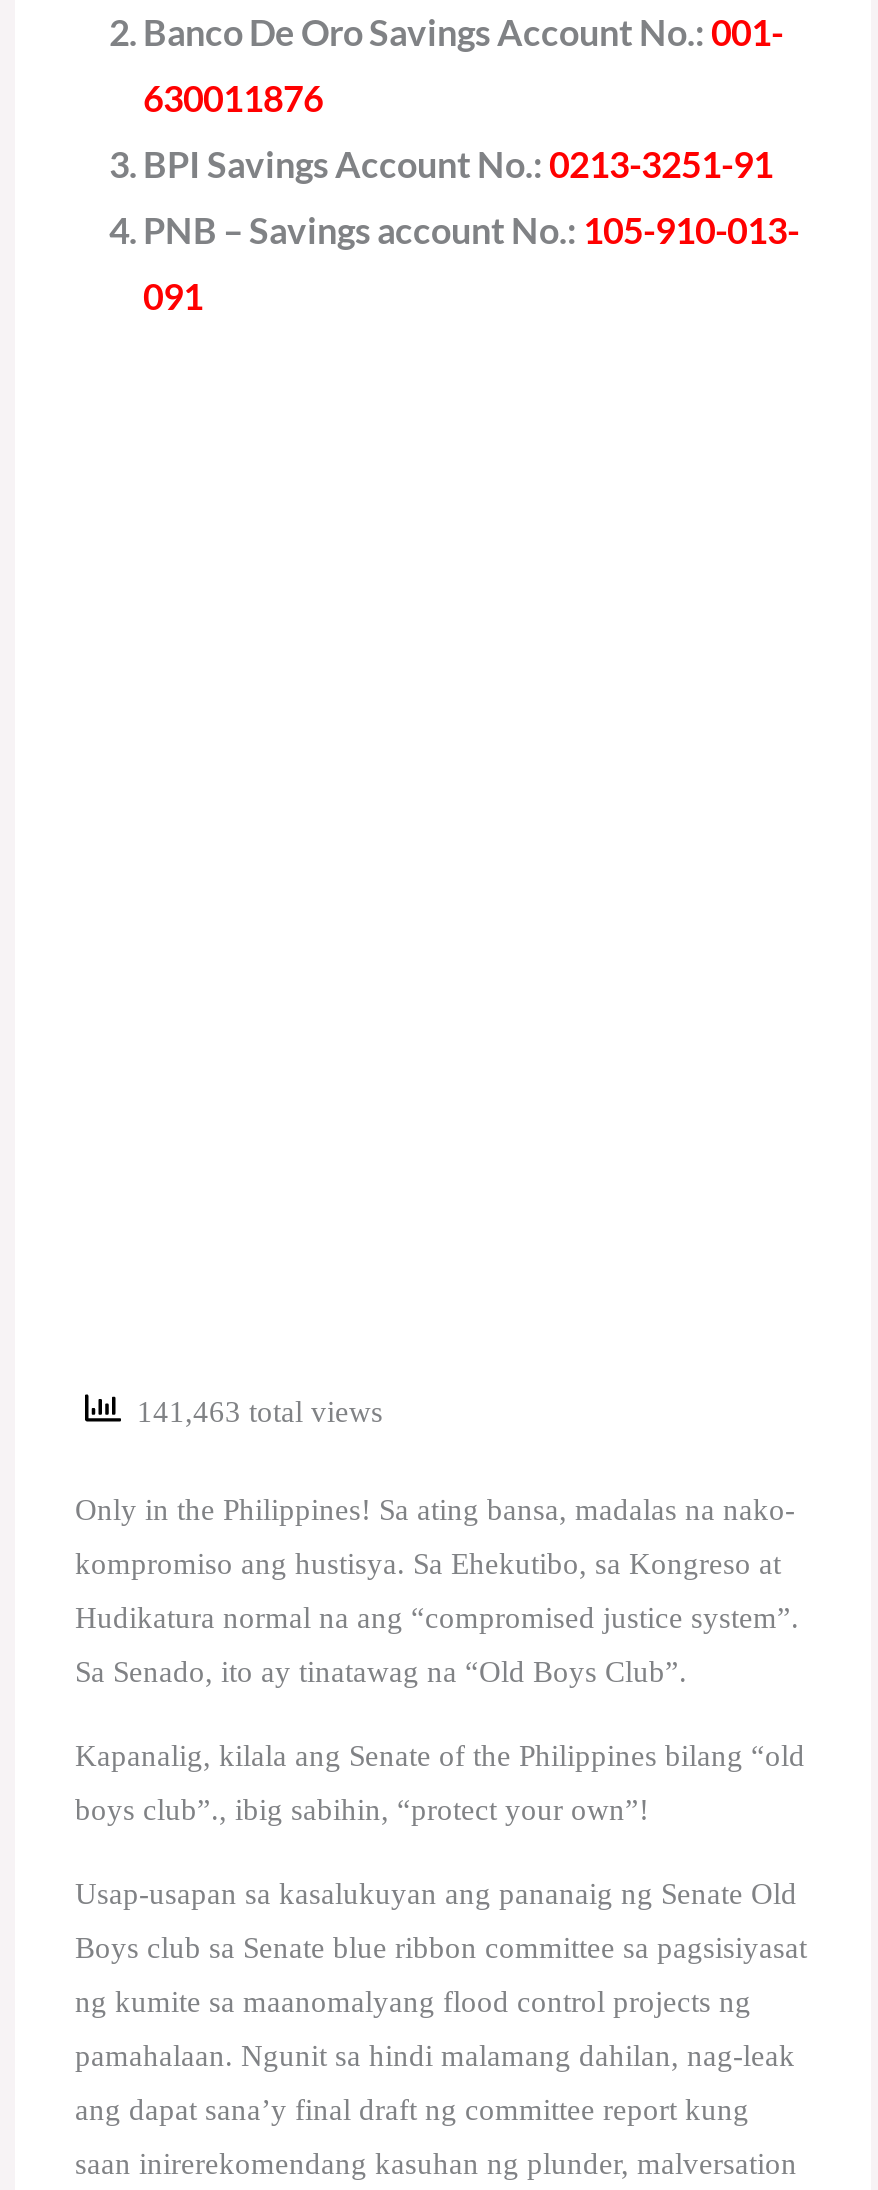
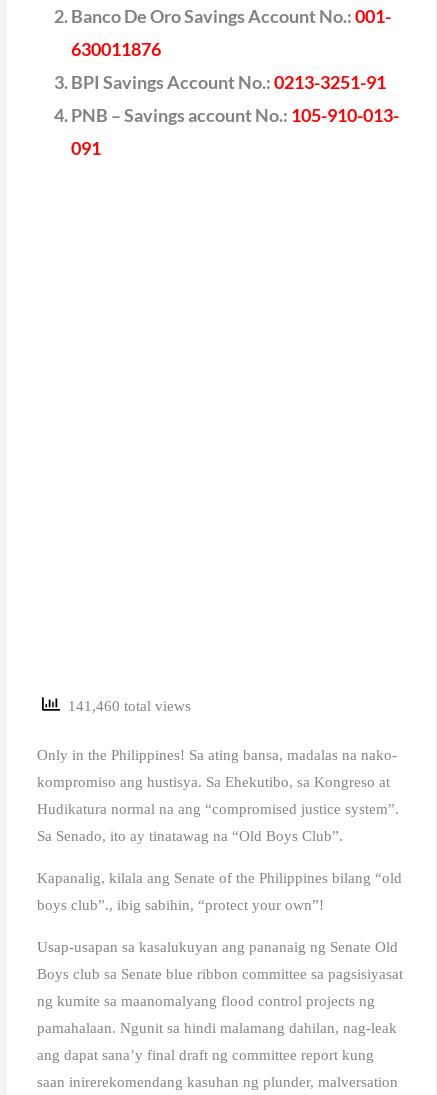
[121,1397,383,1429] 141,463 total views -> [60,698,191,714] 141,460 total views

